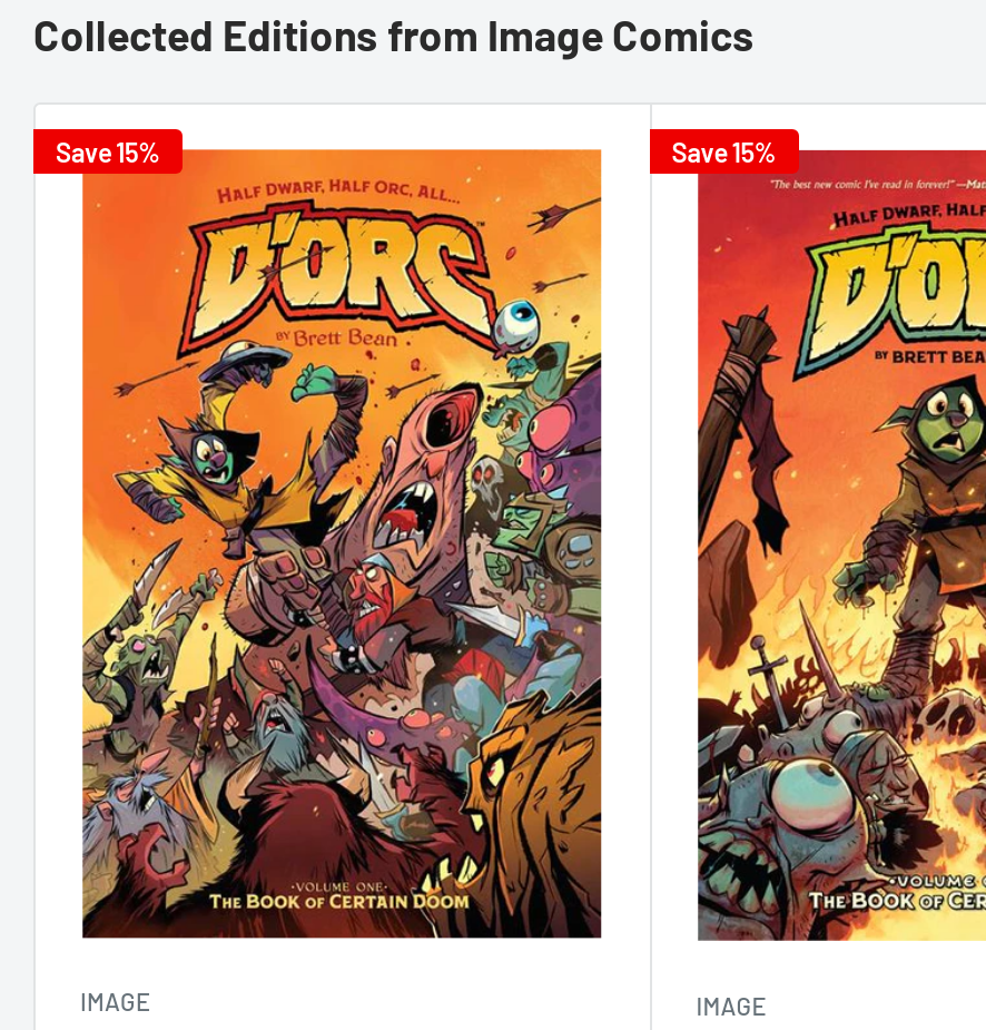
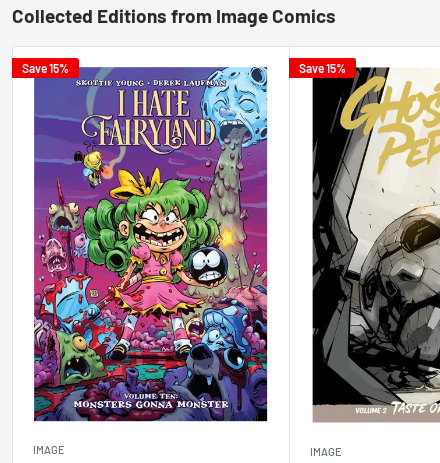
[80,147,603,940] [image] -> [33,66,268,422] [image]
[694,147,979,942] [image] -> [310,66,437,423] [image]

